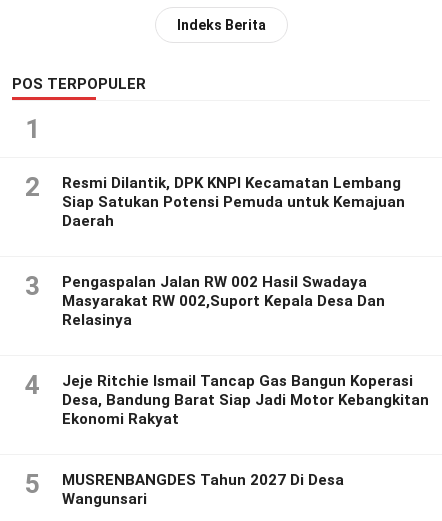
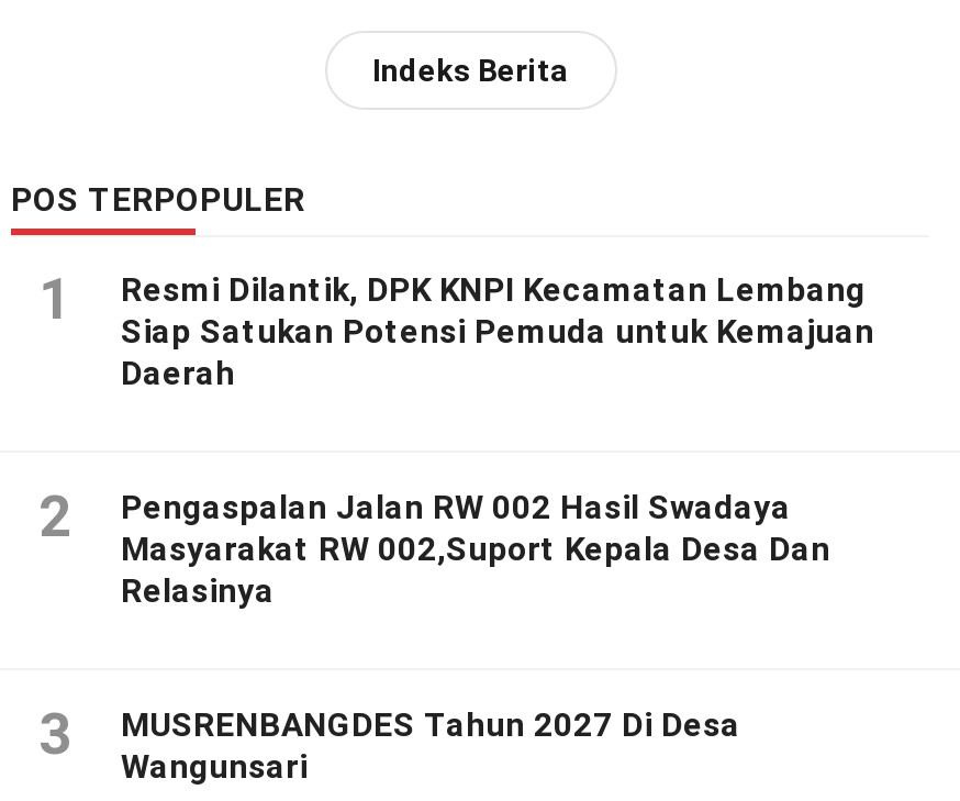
[24,172,39,202] 2 -> none
[24,271,385,310] 3 Pengaspalan Jalan RW 002 Hasil Swadaya Masyarakat RW 002,Suport Kepala Desa Dan -> [38,483,830,569] 2 Pengaspalan Jalan RW 002 Hasil Swadaya Masyarakat RW 002,Suport Kepala Desa Dan
[24,370,429,499] 4 | Jeje Ritchie Ismail Tancap Gas Bangun Koperasi | Desa, Bandung Barat Siap Jadi Motor Kebangkitan | Ekonomi Rakyat | 5 -> [38,700,71,766] 3

